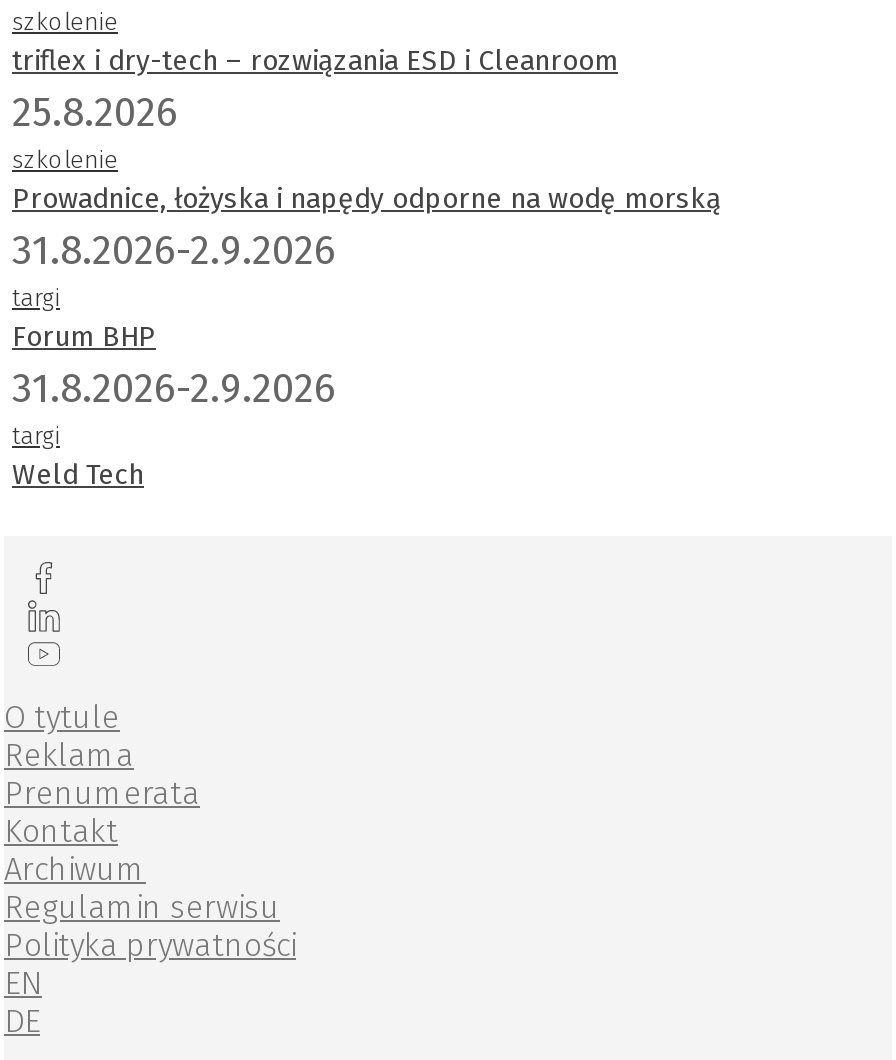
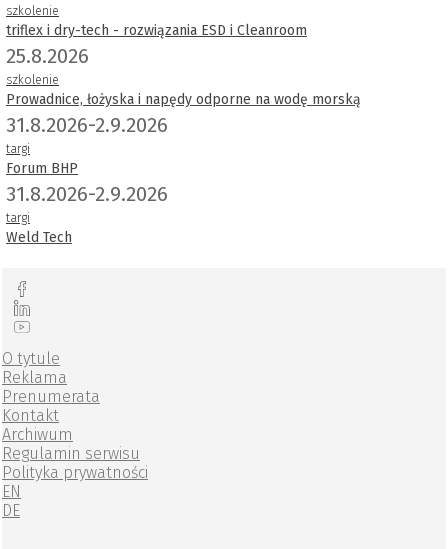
[12,44,618,78] triflex i dry-tech – rozwiązania ESD i Cleanroom -> [6,22,307,39] triflex i dry-tech - rozwiązania ESD i Cleanroom

